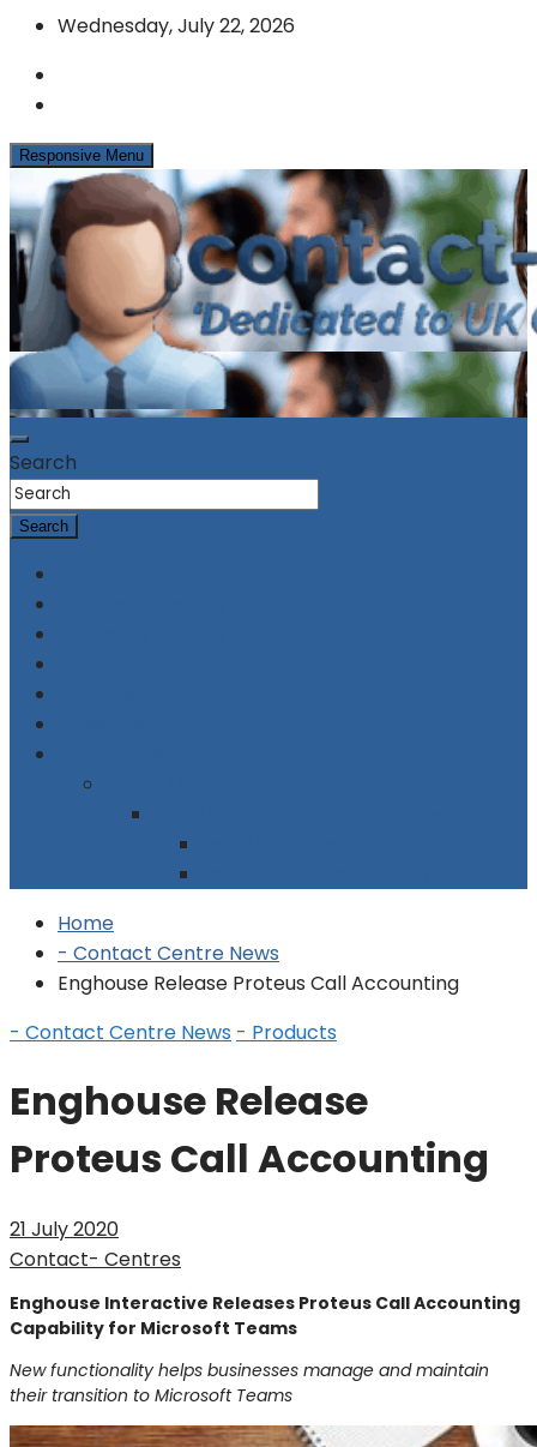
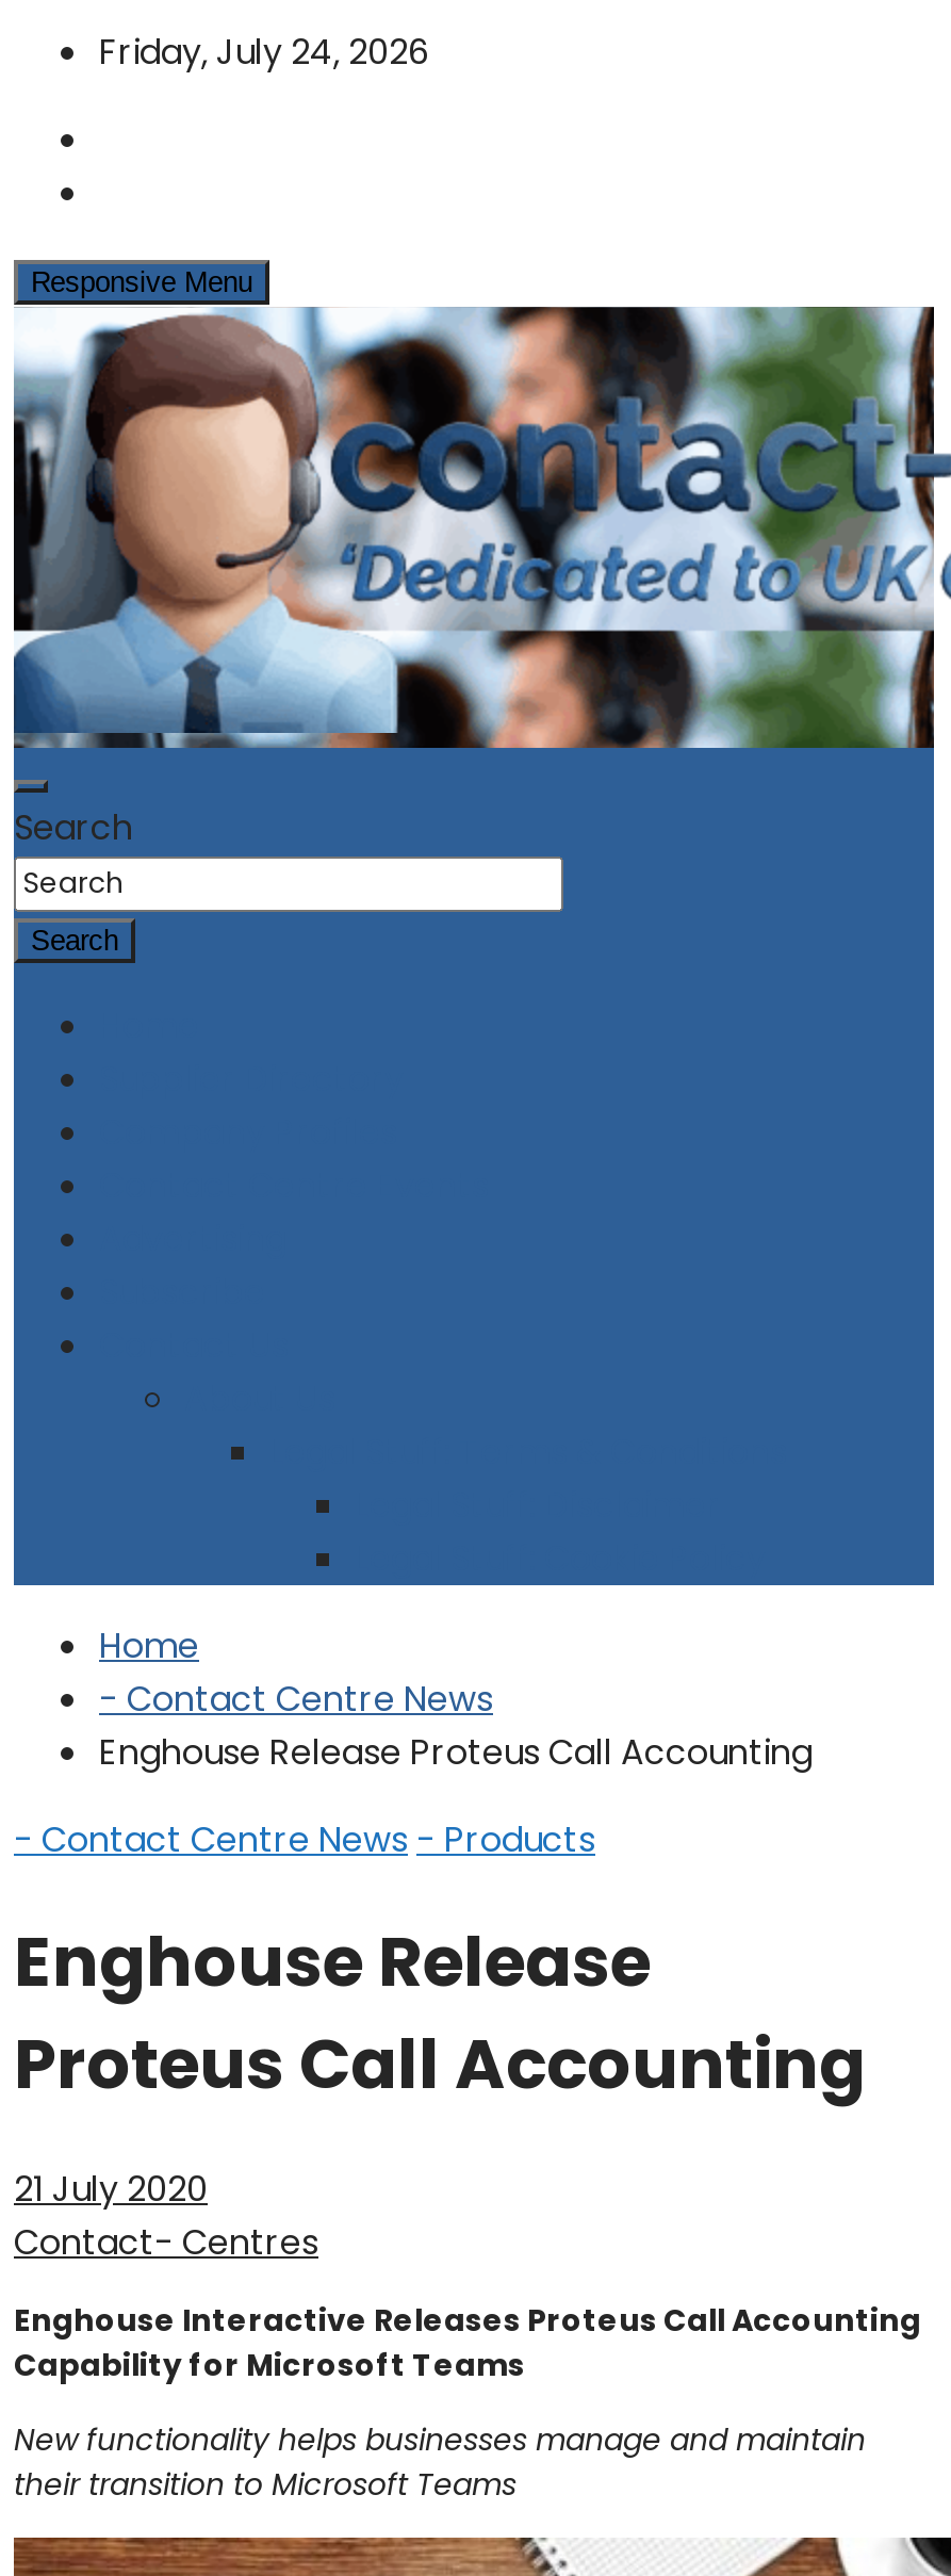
[58,12,295,40] Wednesday, July 22, 2026 -> [99,28,429,77] Friday, July 24, 2026

